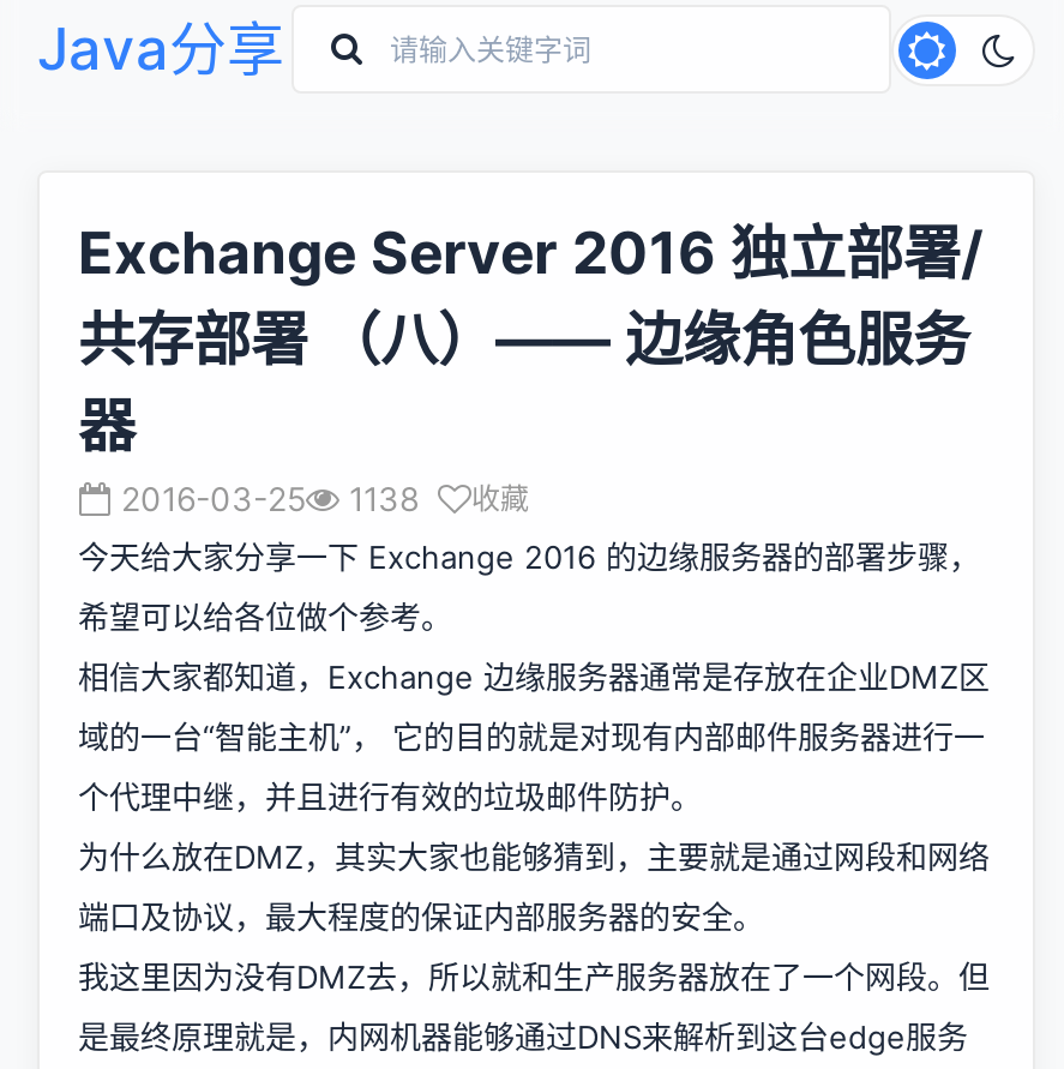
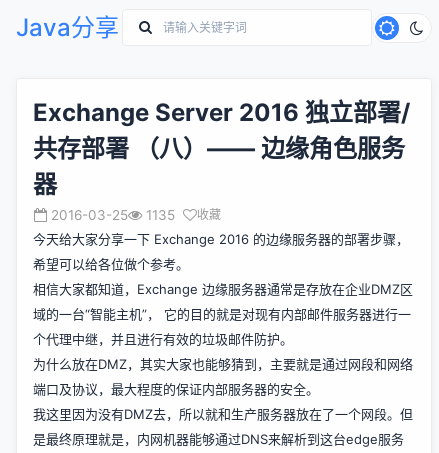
[112,480,529,518] 2016-03-25 1138 收藏 -> [47,207,221,223] 2016-03-25 1135 收藏

